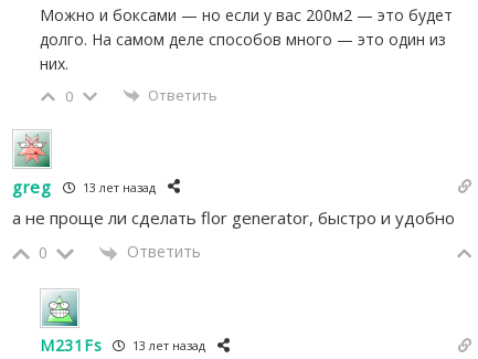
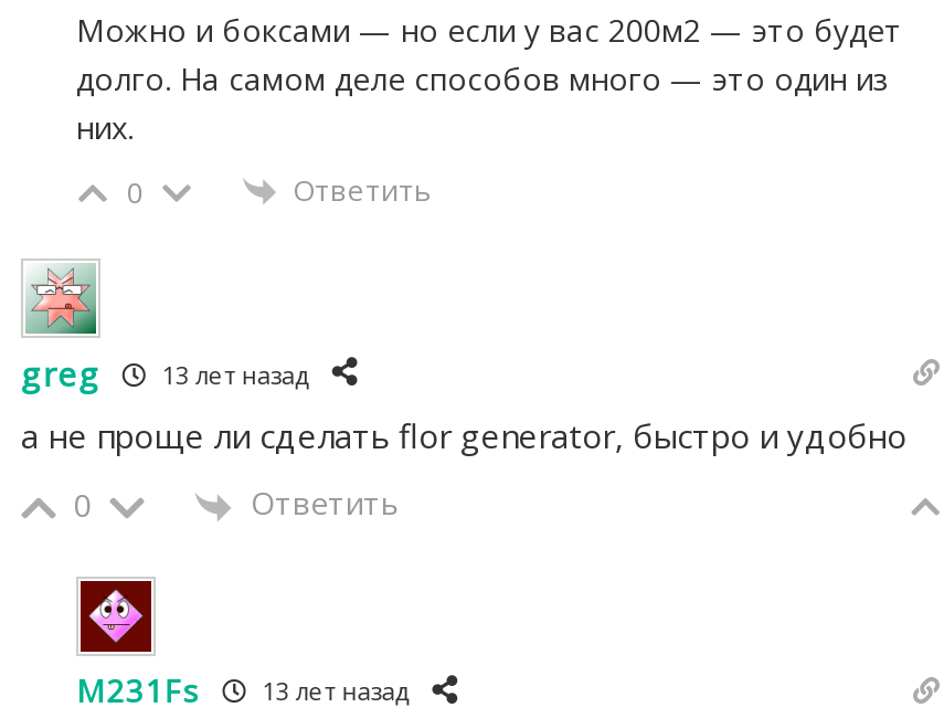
[41,289,78,327] [image] -> [78,579,153,654] [image]

